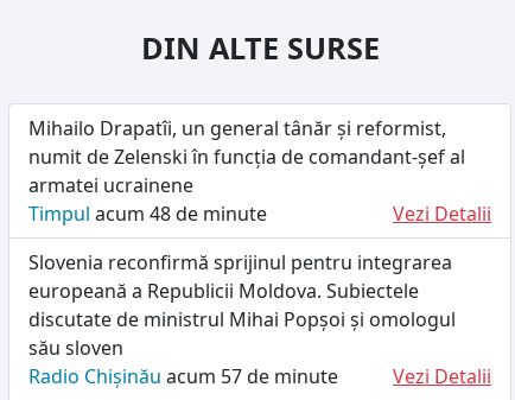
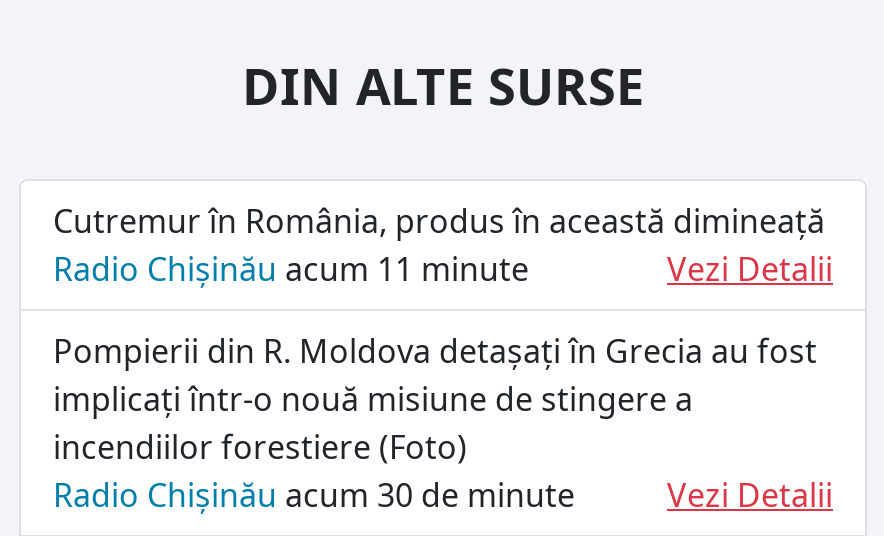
[28,115,465,226] Mihailo Drapatîi, un general tânăr şi reformist, | numit de Zelenski în funcţia de comandant-şef al | armatei ucrainene | Timpul acum 48 de minute -> [53,199,825,291] Cutremur în România, produs în această dimineață | Radio Chișinău acum 11 minute
[28,249,456,389] Slovenia reconfirmă sprijinul pentru integrarea | europeană a Republicii Moldova. Subiectele | discutate de ministrul Mihai Popșoi și omologul | său sloven | Radio Chișinău acum 57 de minute -> [53,329,817,517] Pompierii din R. Moldova detașați în Grecia au fost | implicați într-o nouă misiune de stingere a | incendiilor forestiere (Foto) | Radio Chișinău acum 30 de minute

